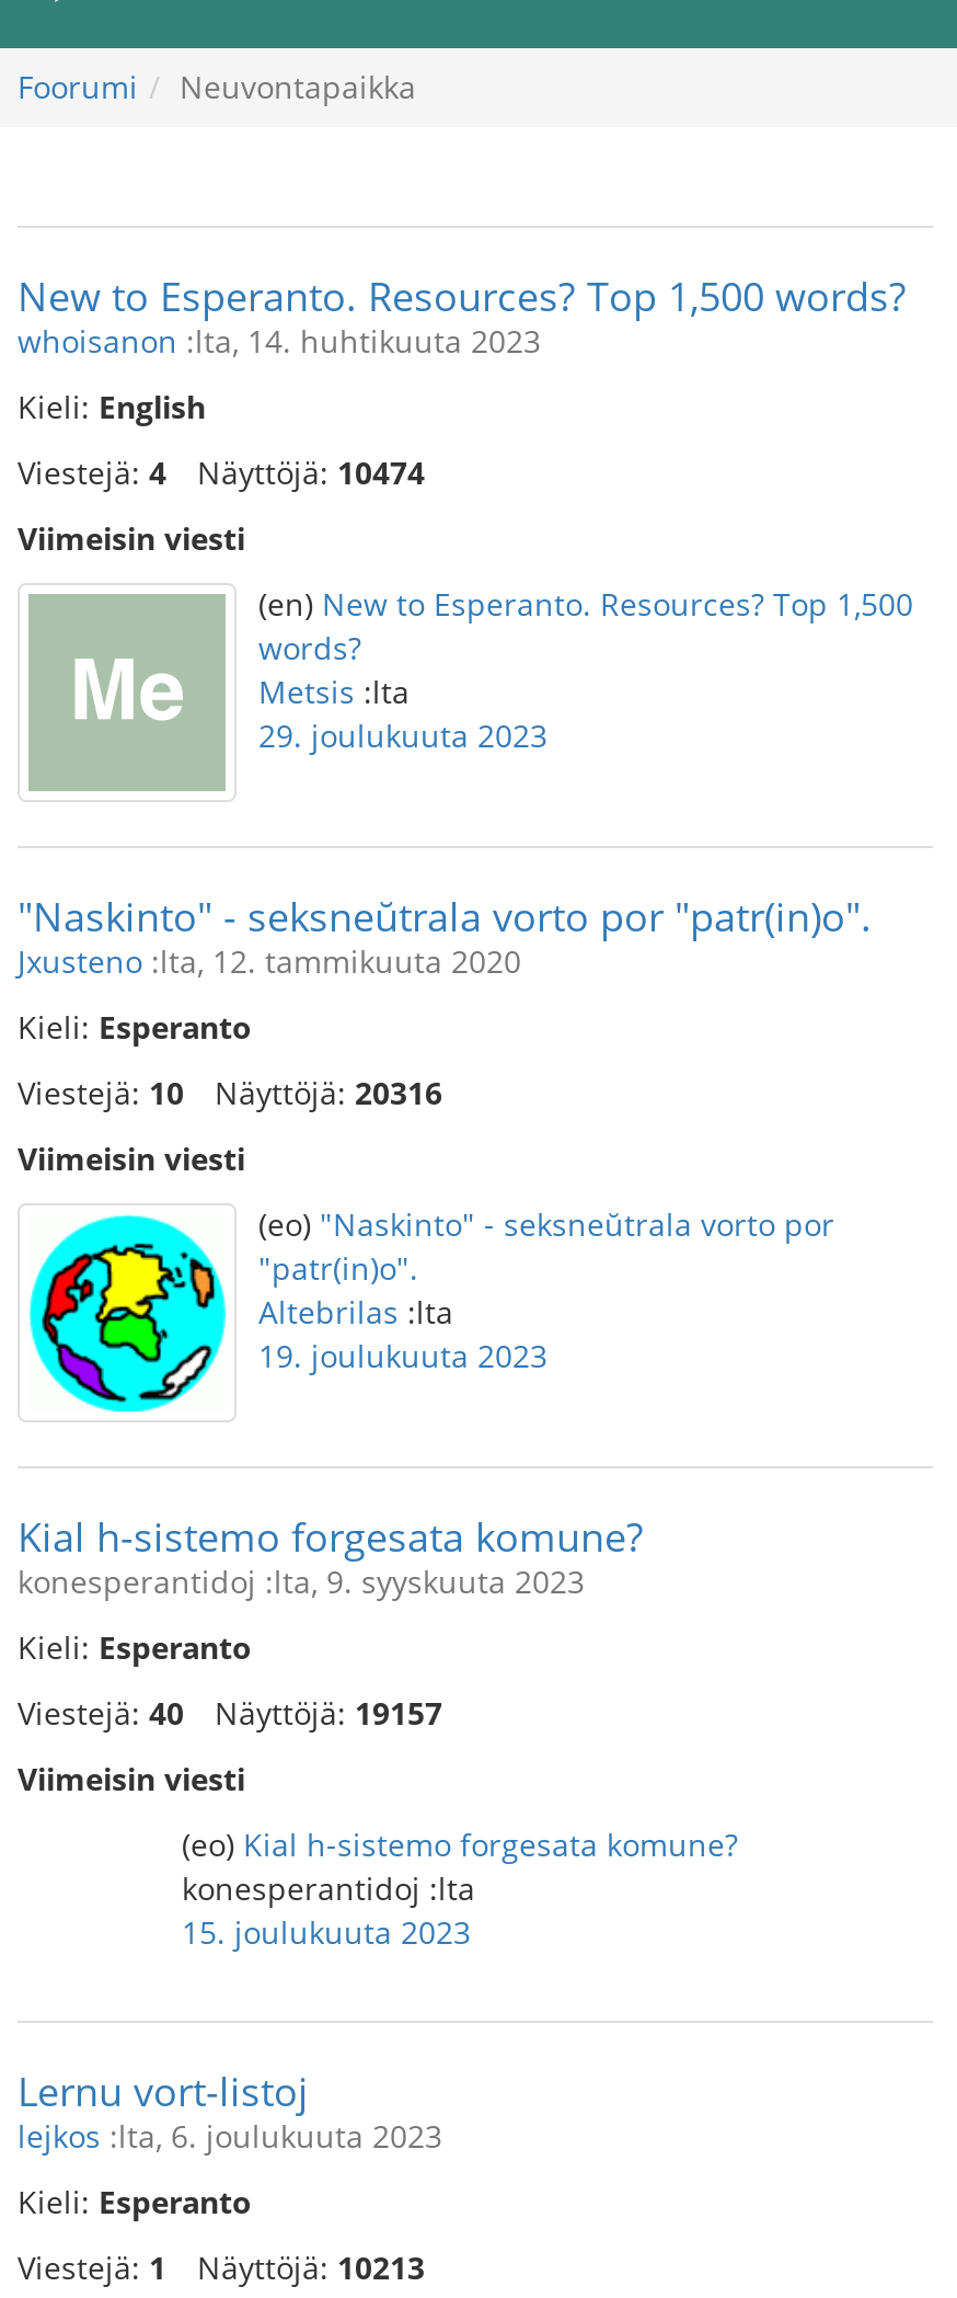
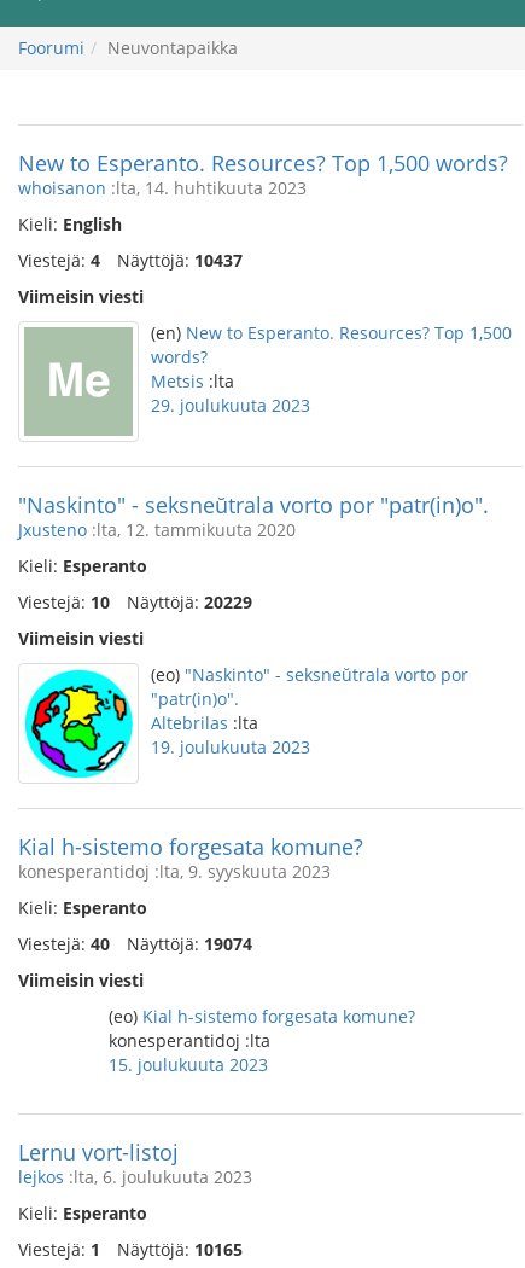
[18,451,425,493] Viestejä: 4 Näyttöjä: 10474 -> [18,249,243,272] Viestejä: 4 Näyttöjä: 10437
[18,1072,442,1113] Viestejä: 10 Näyttöjä: 20316 -> [18,591,252,613] Viestejä: 10 Näyttöjä: 20229
[18,1692,442,1734] Viestejä: 40 Näyttöjä: 19157 -> [18,932,252,955] Viestejä: 40 Näyttöjä: 19074
[18,2246,425,2288] Viestejä: 1 Näyttöjä: 10213 -> [18,1238,243,1261] Viestejä: 1 Näyttöjä: 10165

